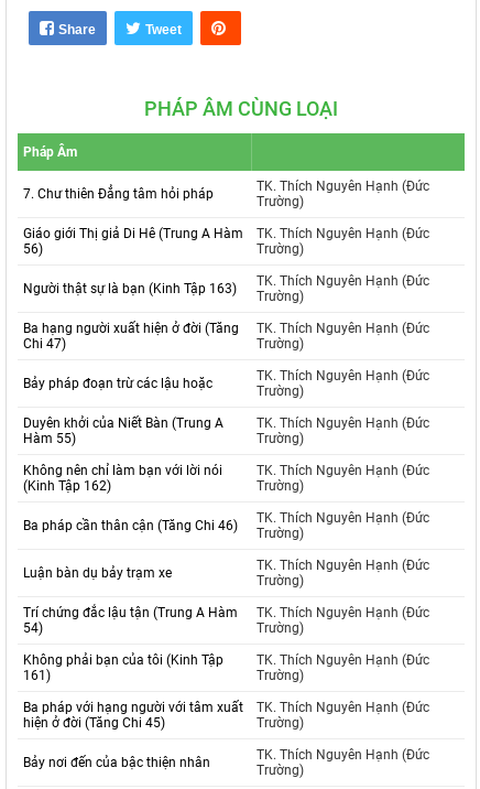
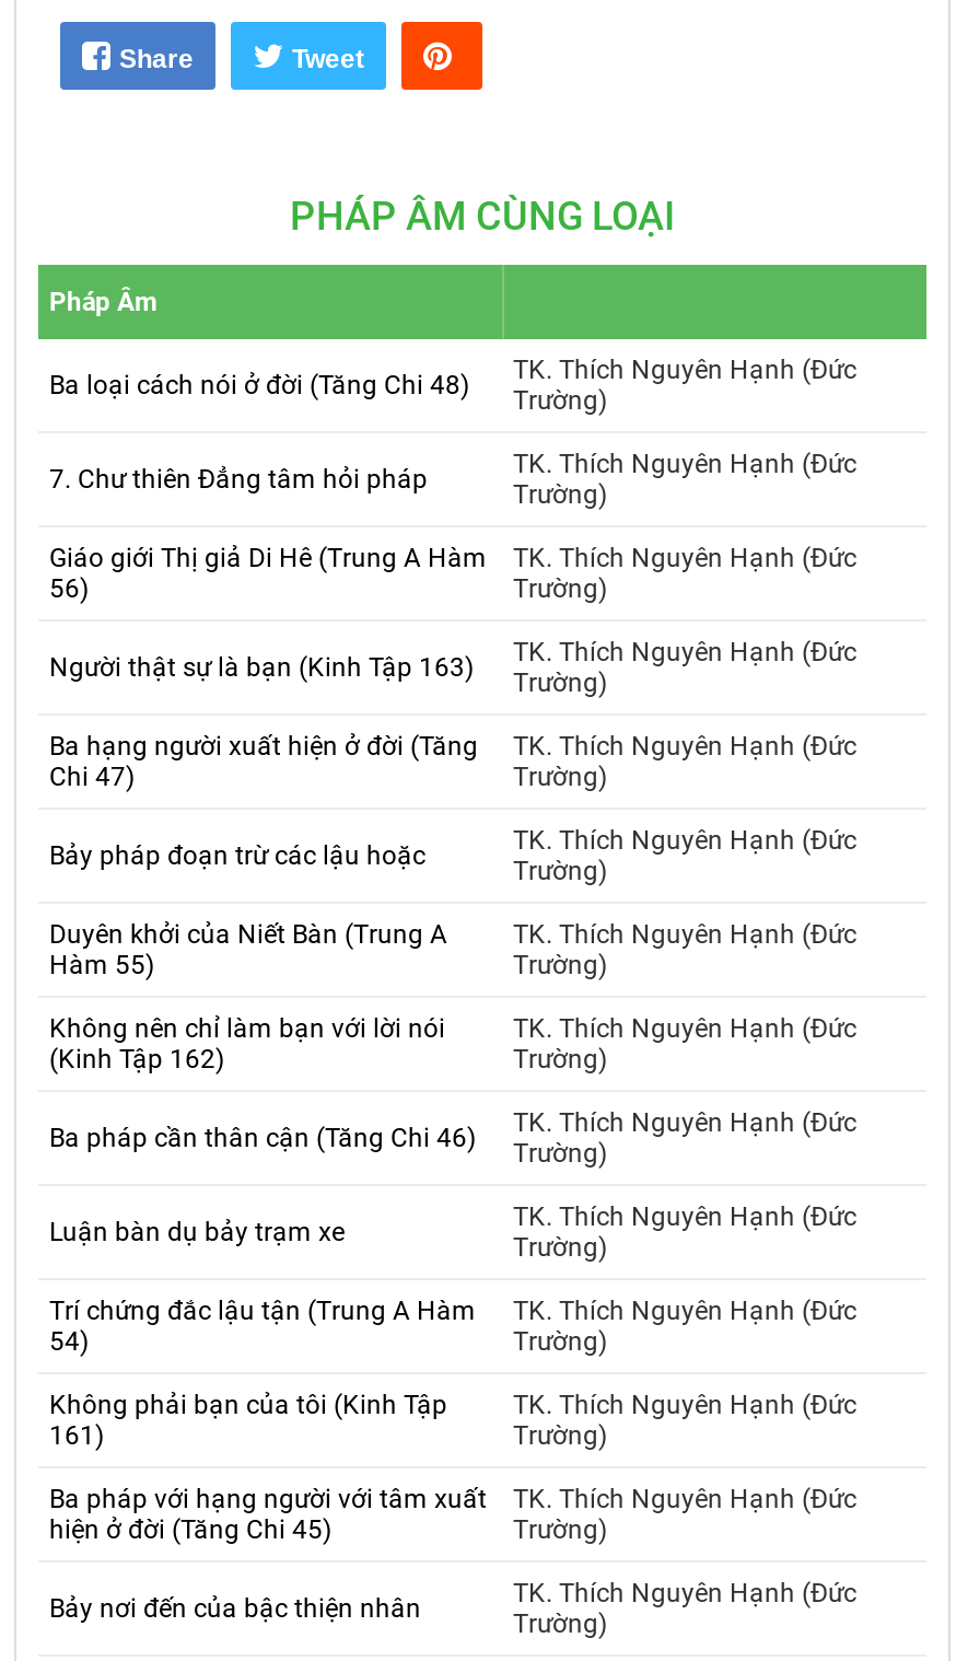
none -> [49,355,856,417] Ba loại cách nói ở đời (Tăng Chi 48) | TK. Thích Nguyên Hạnh (Đức | Trường)

